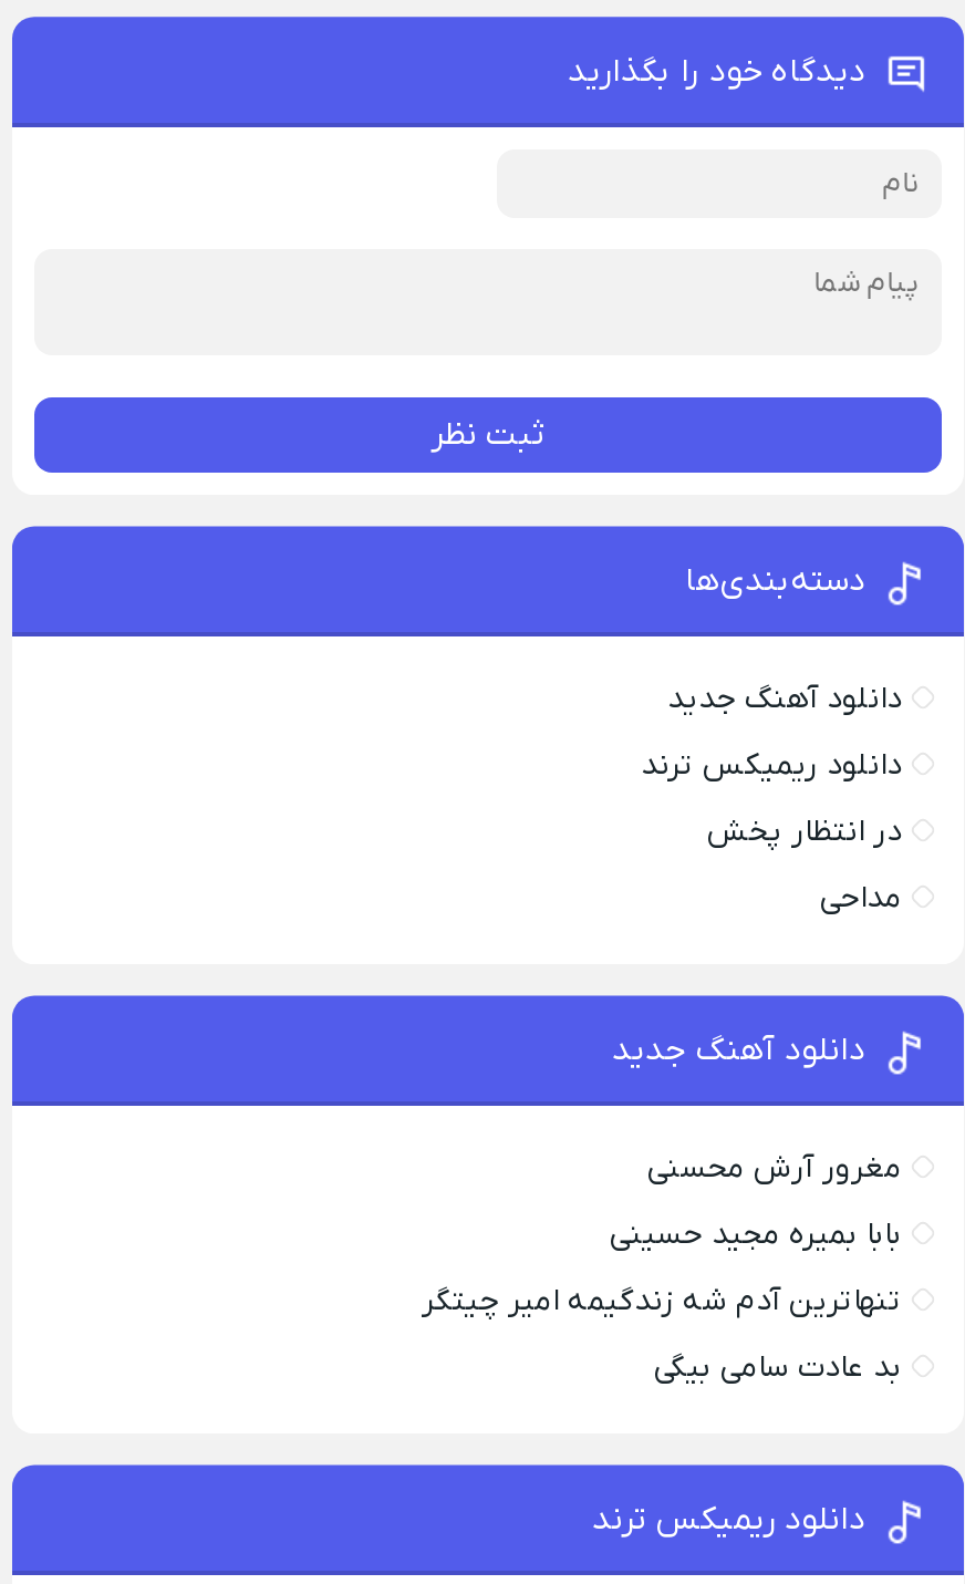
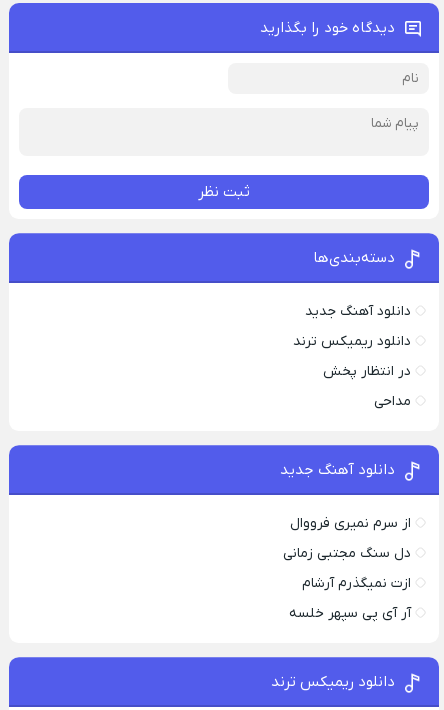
[647,1148,902,1190] مغرور آرش محسنی -> [290,514,411,533] از سرم نمیری فرووال
[610,1215,902,1257] بابا بمیره مجید حسینی -> [283,544,411,563] دل سنگ مجتبی زمانی
[422,1281,902,1323] تنهاترین آدم شه زندگیمه امیر چیتگر -> [302,574,411,593] ازت نمیگذرم آرشام
[654,1348,902,1390] بد عادت سامی بیگی -> [289,604,411,623] آر آی پی سپهر خلسه

